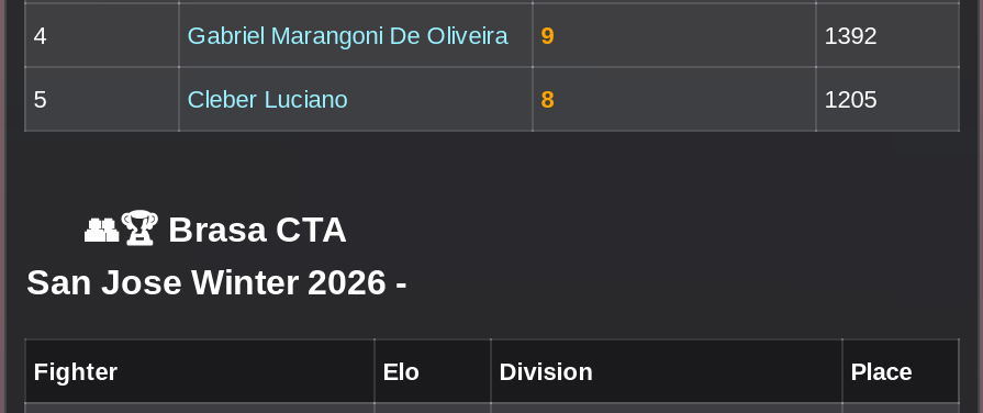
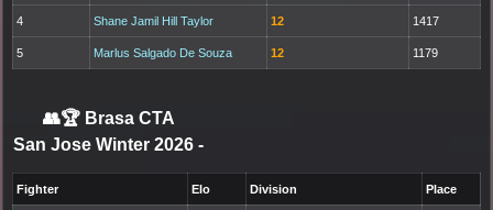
[187,21,877,47] Gabriel Marangoni De Oliveira | 9 | 1392 -> [94,14,439,27] Shane Jamil Hill Taylor | 12 | 1417
[187,85,877,111] Cleber Luciano | 8 | 1205 -> [94,46,438,59] Marlus Salgado De Souza | 12 | 1179

